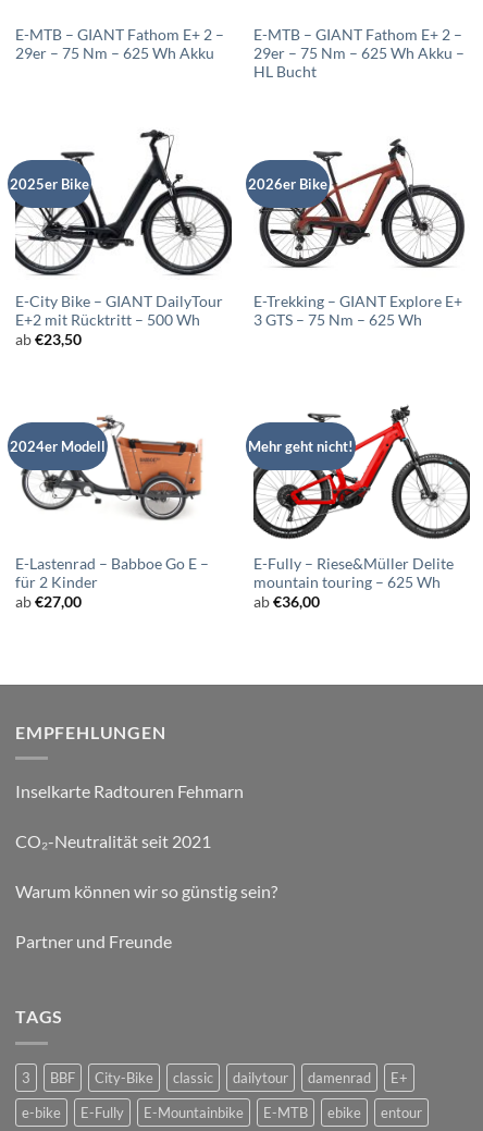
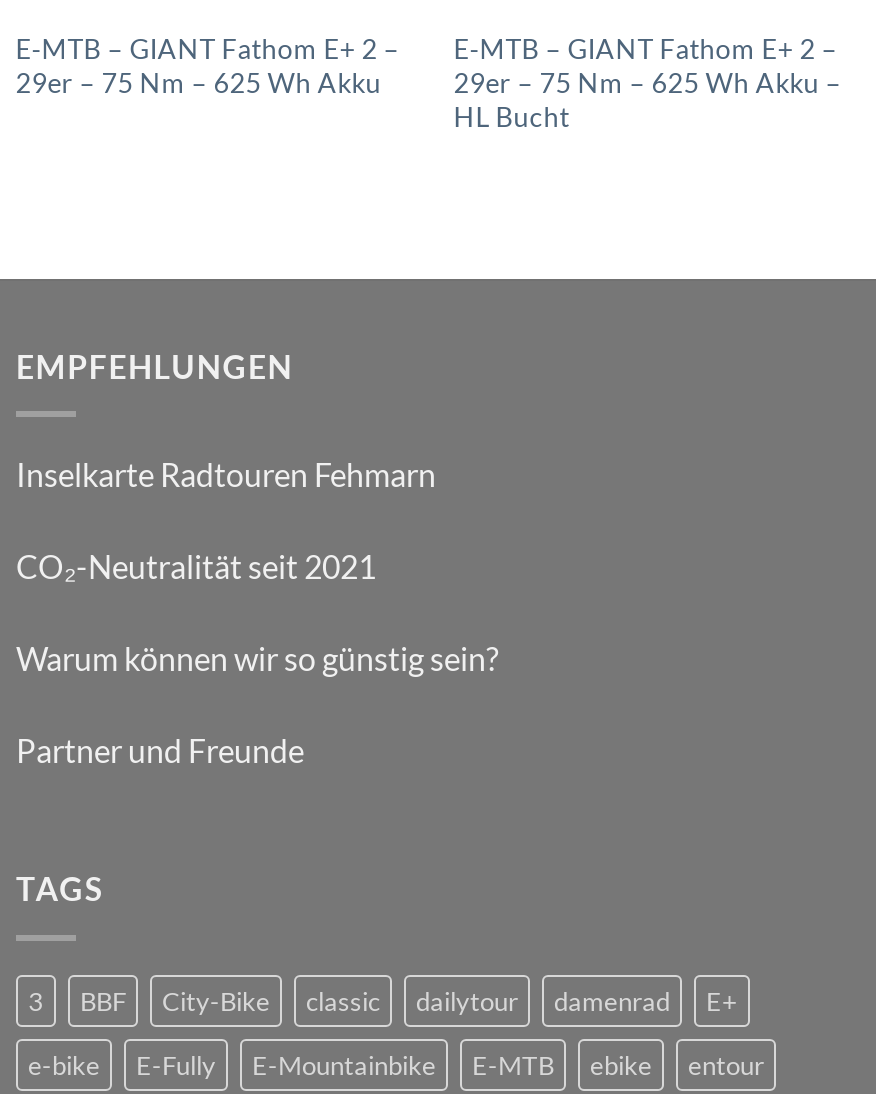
[10,128,233,276] [image] | 2025er Bike -> none
[248,138,466,269] [image] | 2026er Bike -> none
[15,293,223,349] E-City Bike – GIANT DailyTour | E+2 mit Rücktritt – 500 Wh | ab €23,50 -> none
[253,293,462,329] E-Trekking – GIANT Explore E+ | 3 GTS – 75 Nm – 625 Wh -> none
[248,405,471,540] [image] | Mehr geht nicht! -> none
[10,415,203,521] [image] | 2024er Modell -> none
[15,555,209,611] E-Lastenrad – Babboe Go E – | für 2 Kinder | ab €27,00 -> none
[253,555,453,611] E-Fully – Riese&Müller Delite | mountain touring – 625 Wh | ab €36,00 -> none

